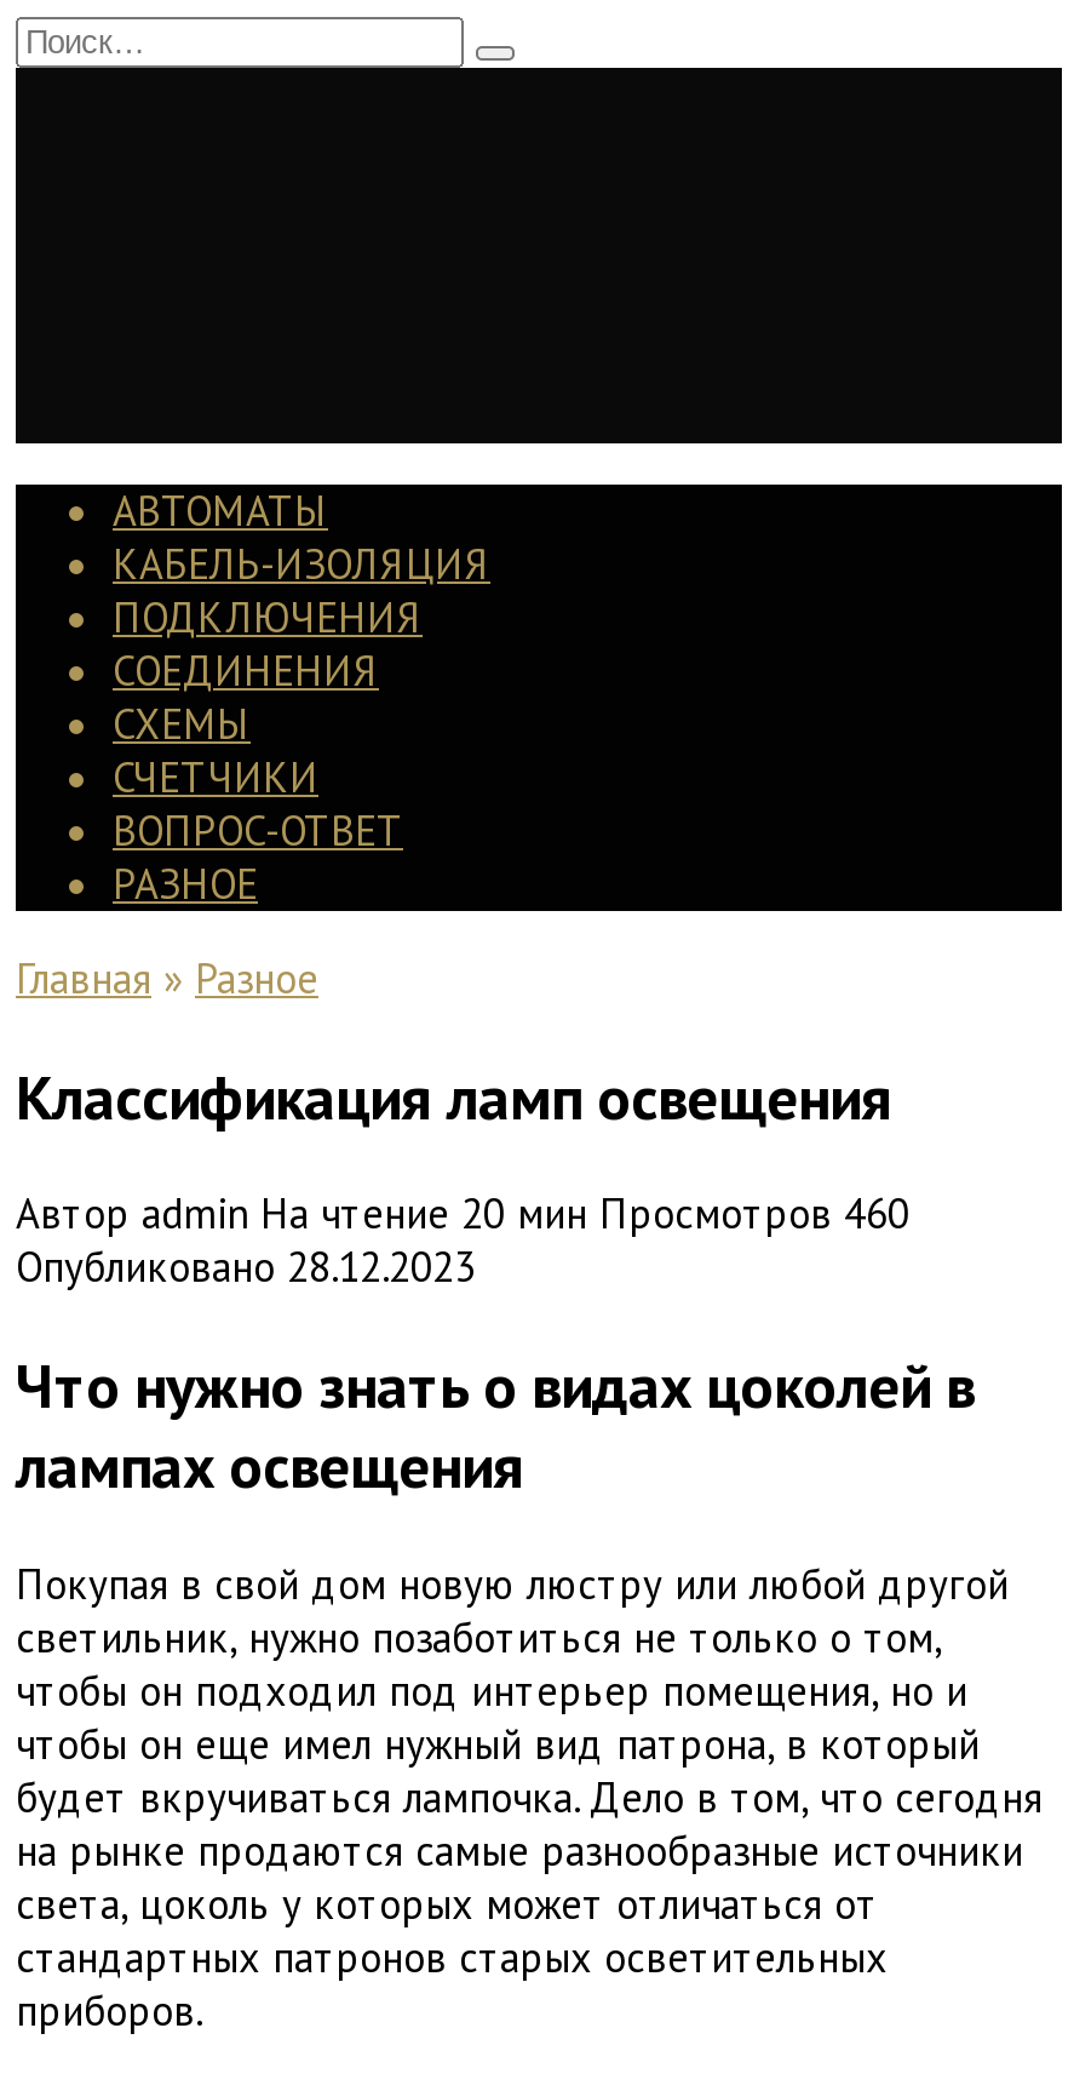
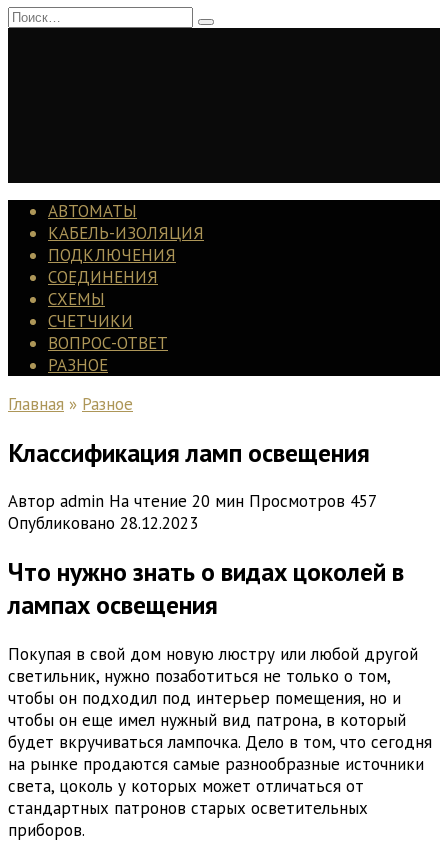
[16,1188,909,1241] Автор admin На чтение 20 мин Просмотров 460 -> [8,490,376,512] Автор admin На чтение 20 мин Просмотров 457

